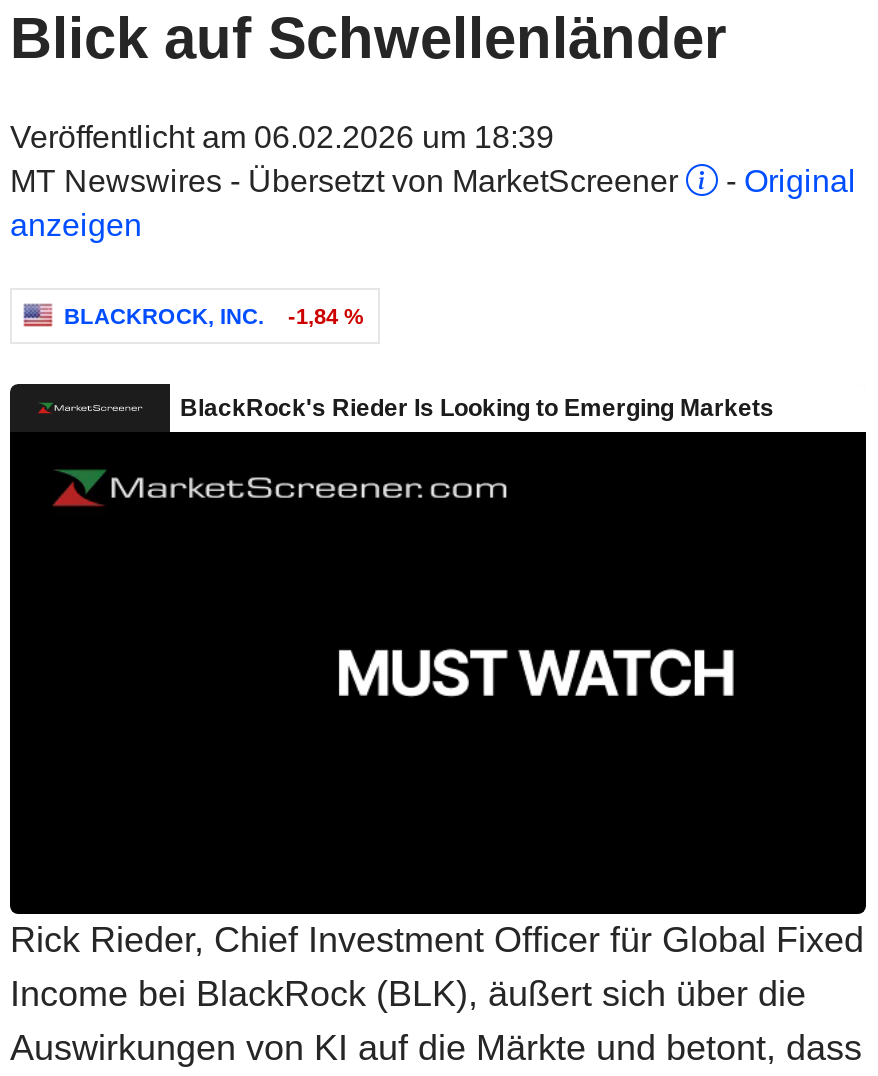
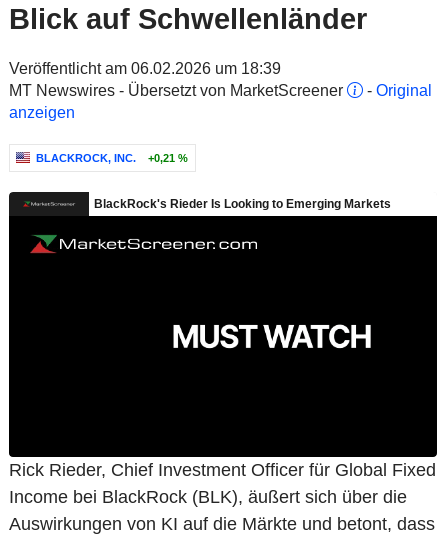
[64,304,364,328] BLACKROCK, INC. -1,84 % -> [36,152,188,164] BLACKROCK, INC. +0,21 %

